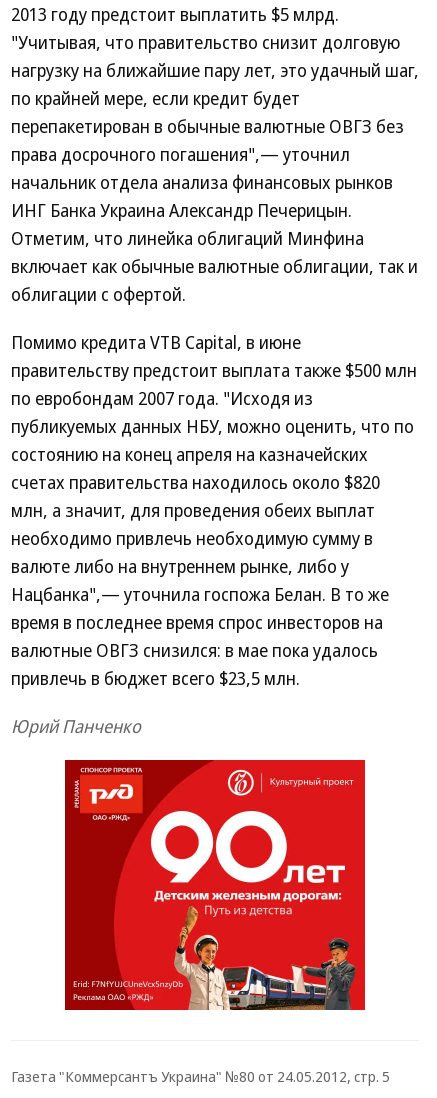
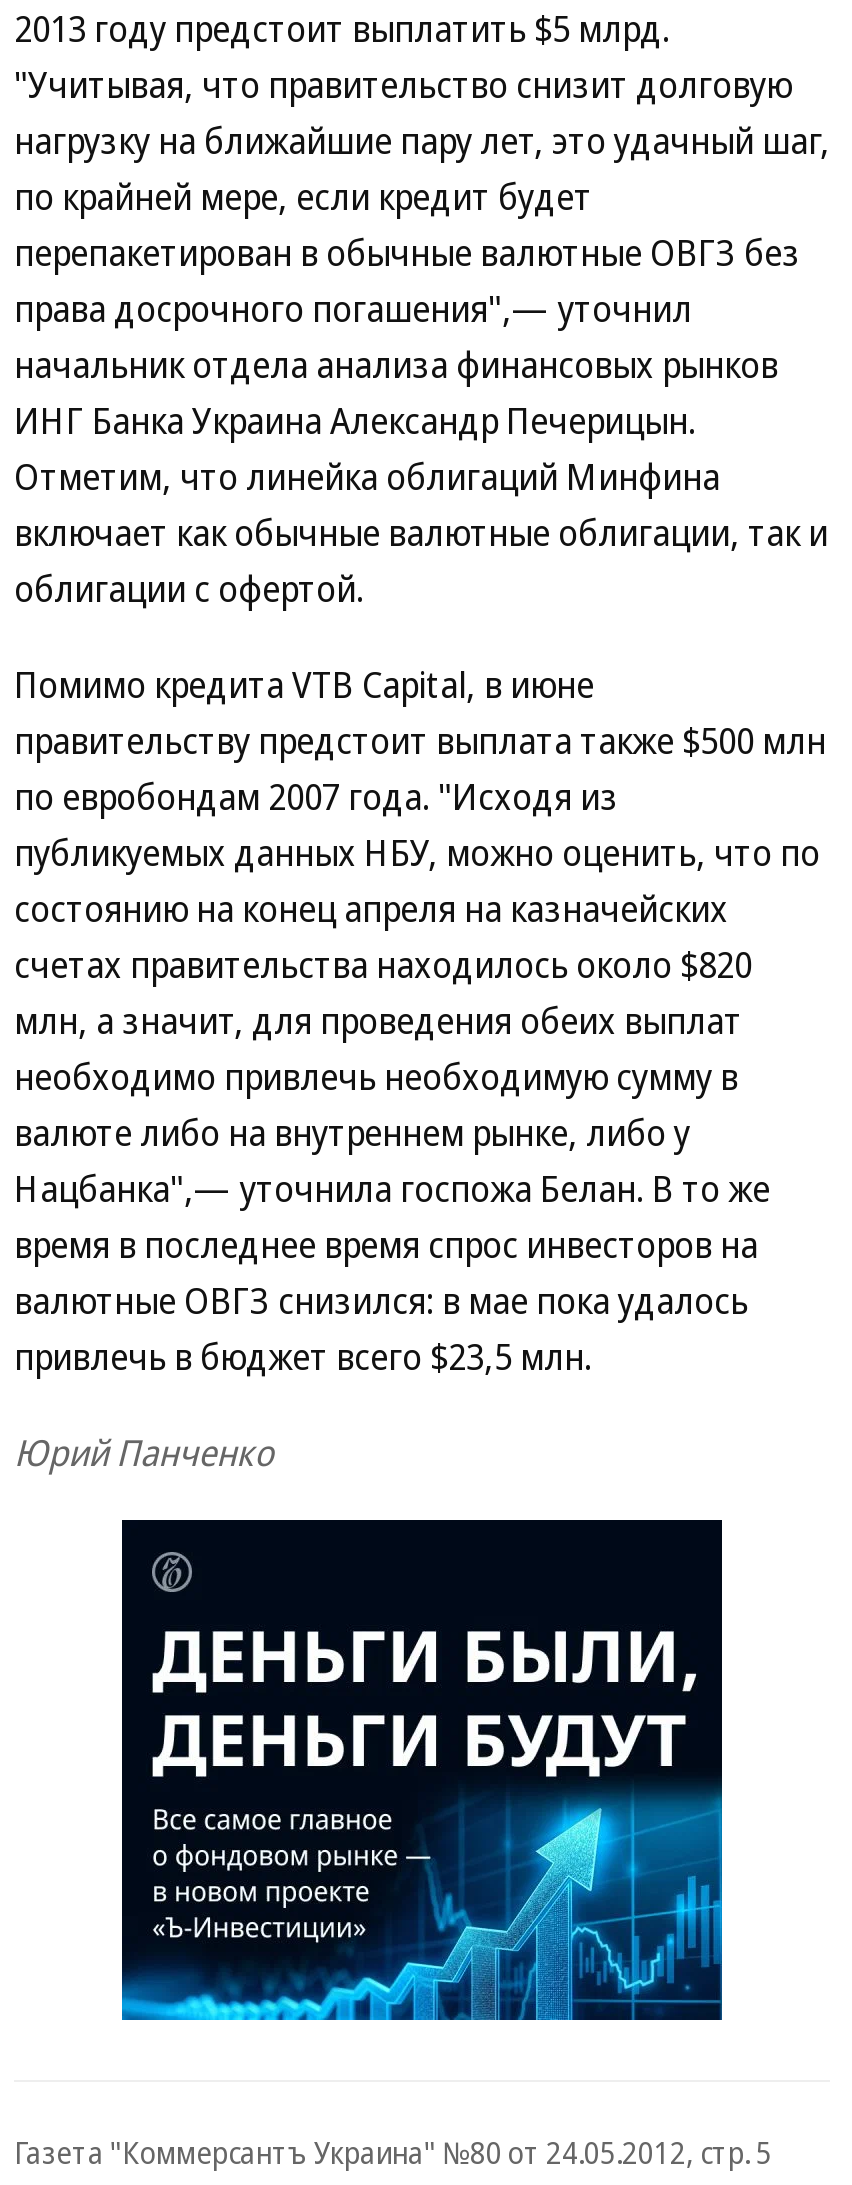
[64,759,366,1011] [image] -> [120,1518,724,2022] [image]

